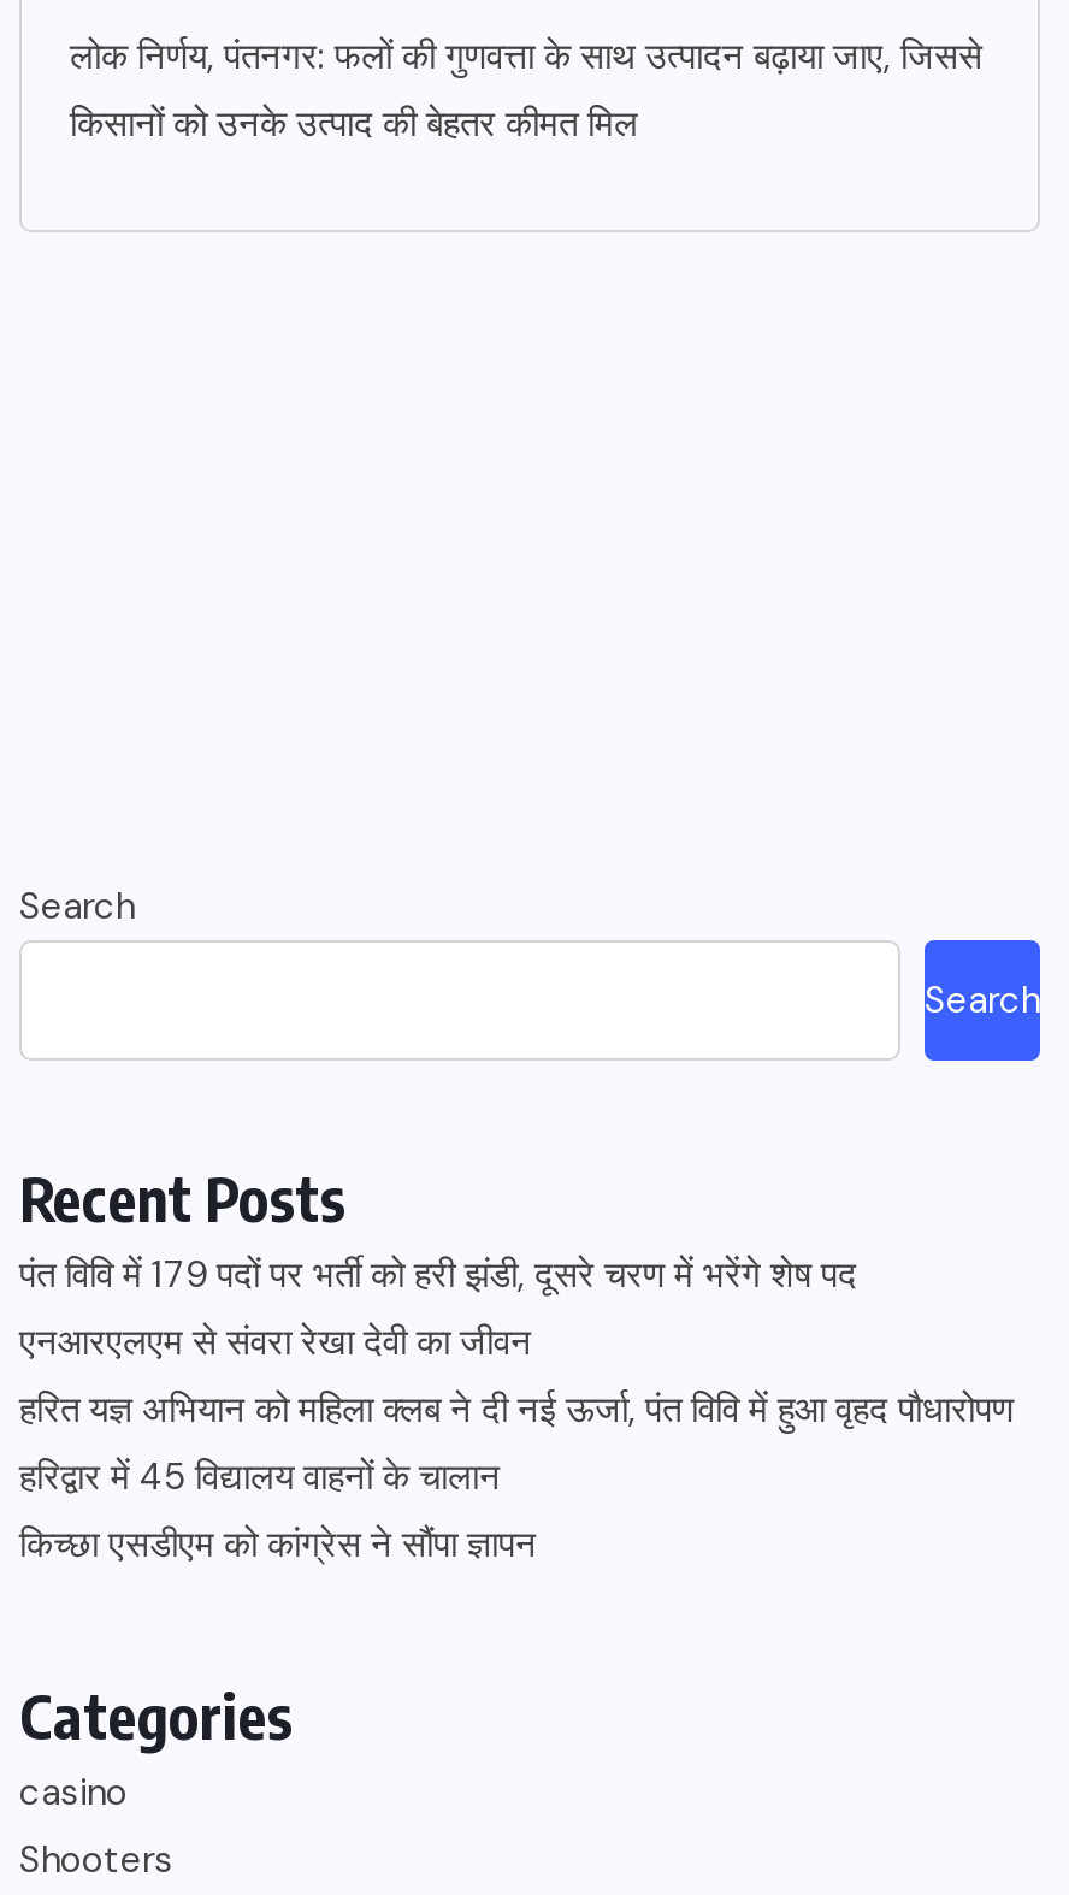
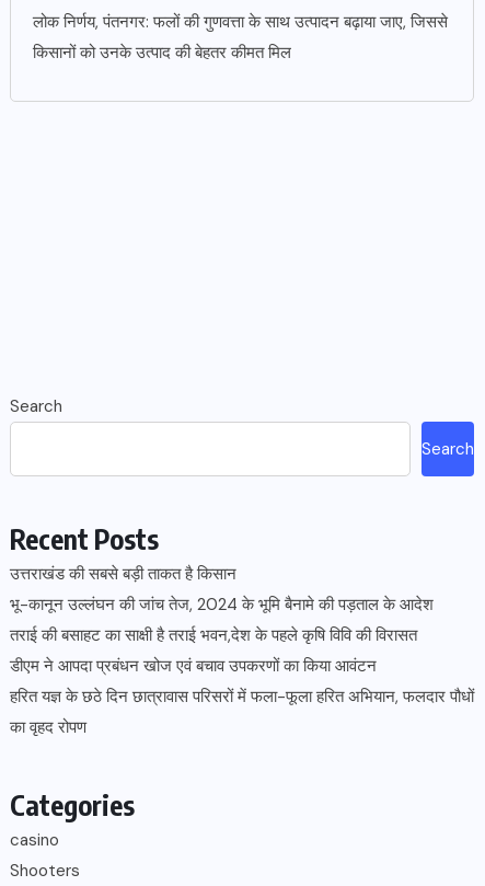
[19,1252,1014,1570] पंत विवि में 179 पदों पर भर्ती को हरी झंडी, दूसरे चरण में भरेंगे शेष पद | एनआरएलएम से संवरा रेखा देवी का जीवन | हरित यज्ञ अभियान को महिला क्लब ने दी नई ऊर्जा, पंत विवि में हुआ वृहद पौधारोपण | हरिद्वार में 45 विद्यालय वाहनों के चालान | किच्छा एसडीएम को कांग्रेस ने सौंपा ज्ञापन -> [10,563,474,738] उत्तराखंड की सबसे बड़ी ताकत है किसान | भू-कानून उल्लंघन की जांच तेज, 2024 के भूमि बैनामे की पड़ताल के आदेश | तराई की बसाहट का साक्षी है तराई भवन,देश के पहले कृषि विवि की विरासत | डीएम ने आपदा प्रबंधन खोज एवं बचाव उपकरणों का किया आवंटन | हरित यज्ञ के छठे दिन छात्रावास परिसरों में फला-फूला हरित अभियान, फलदार पौधों | का वृहद रोपण

